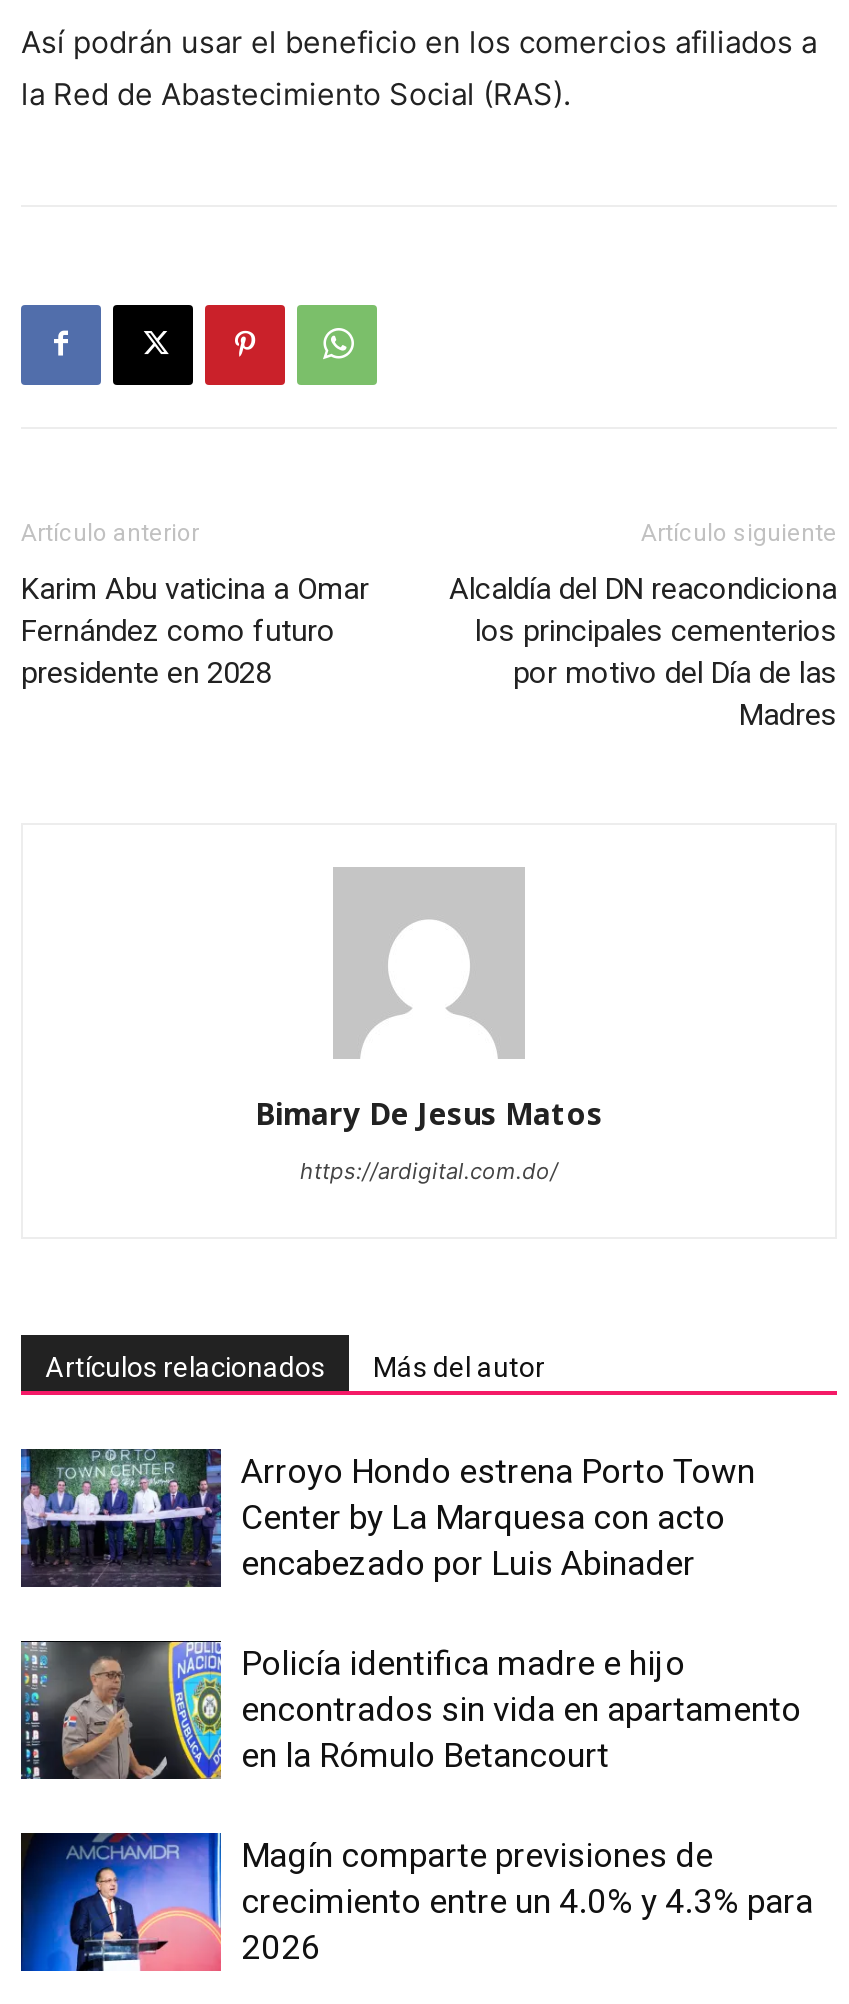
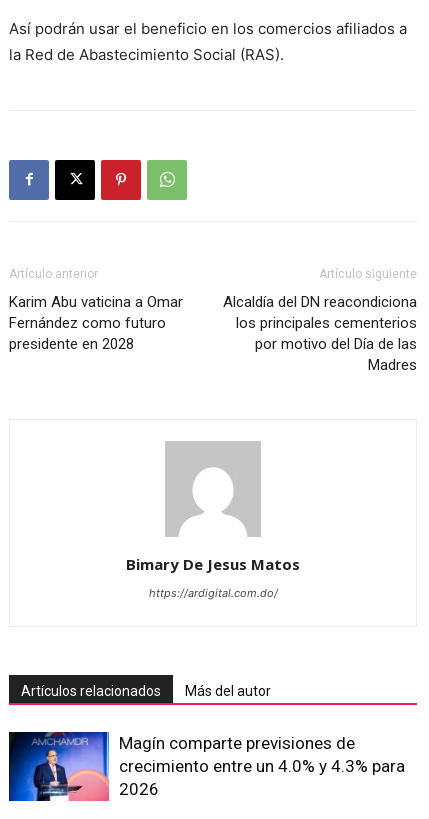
[19,1447,801,1775] [image] | Arroyo Hondo estrena Porto Town | Center by La Marquesa con acto | encabezado por Luis Abinader | Policía identifica madre e hijo | encontrados sin vida en apartamento | en la Rómulo Betancourt -> none
[19,1639,213,1781] [image] -> none

